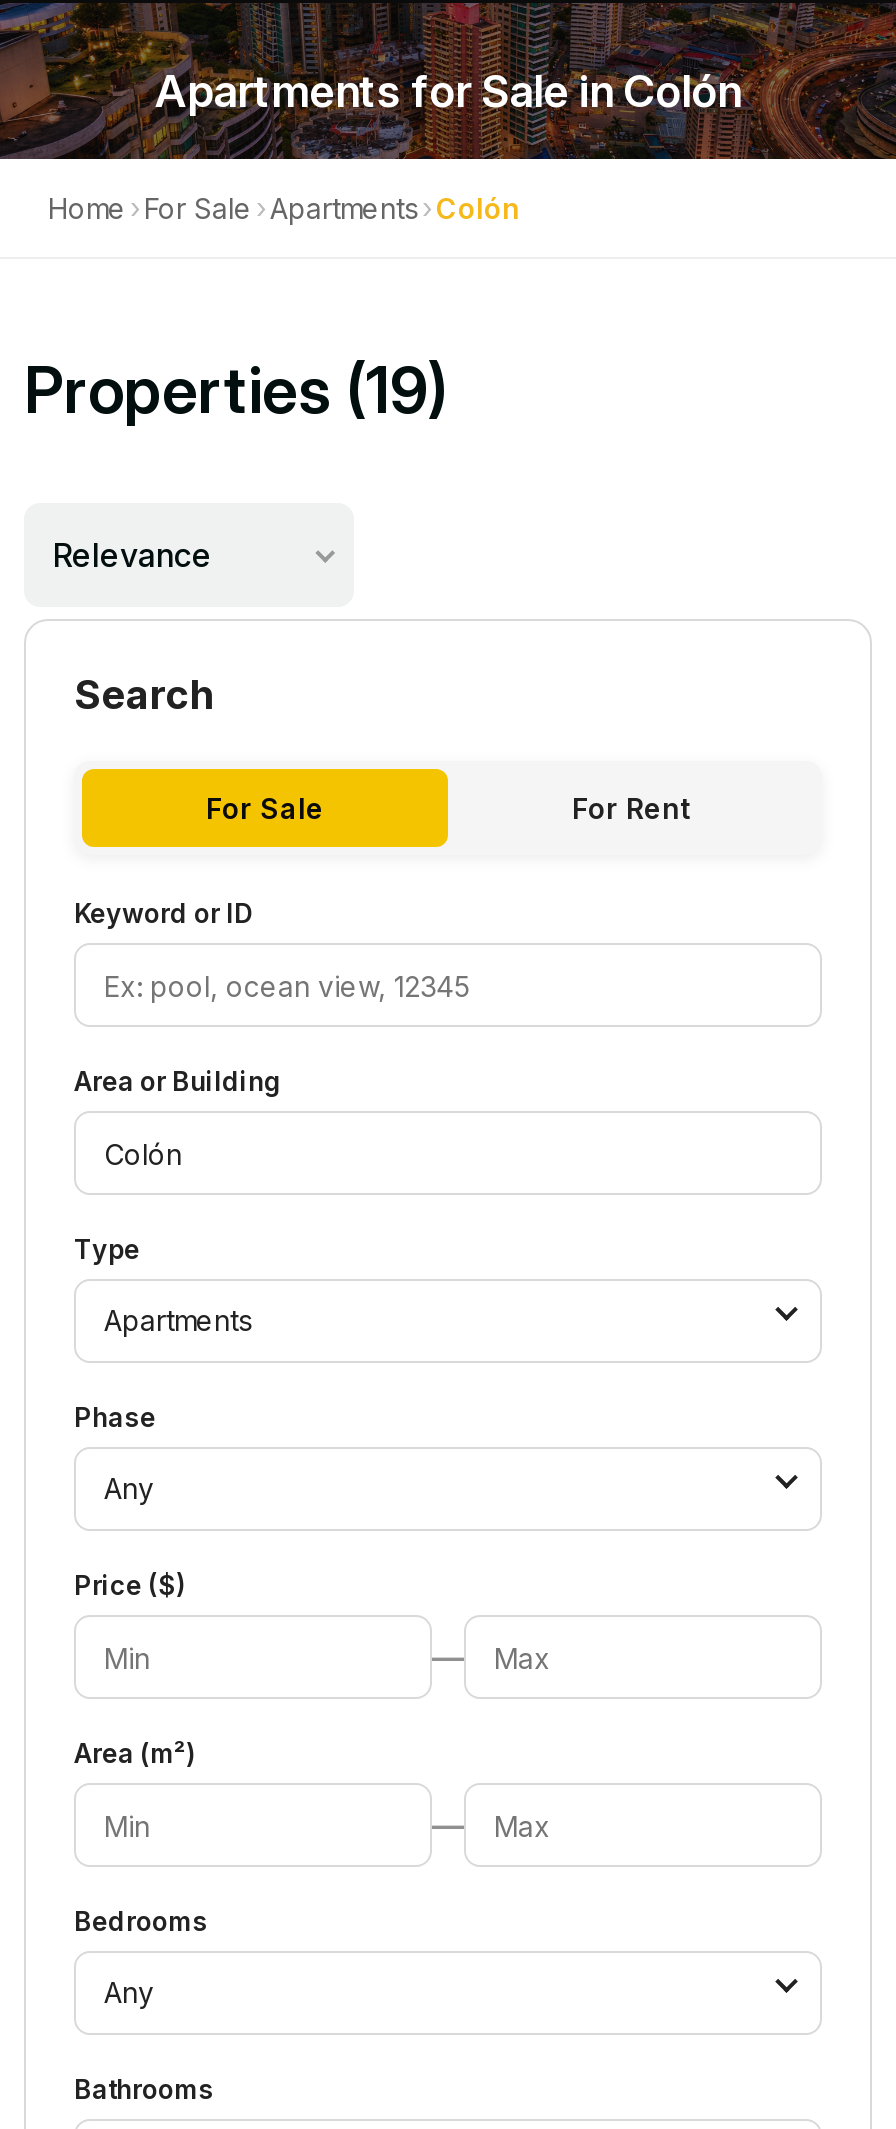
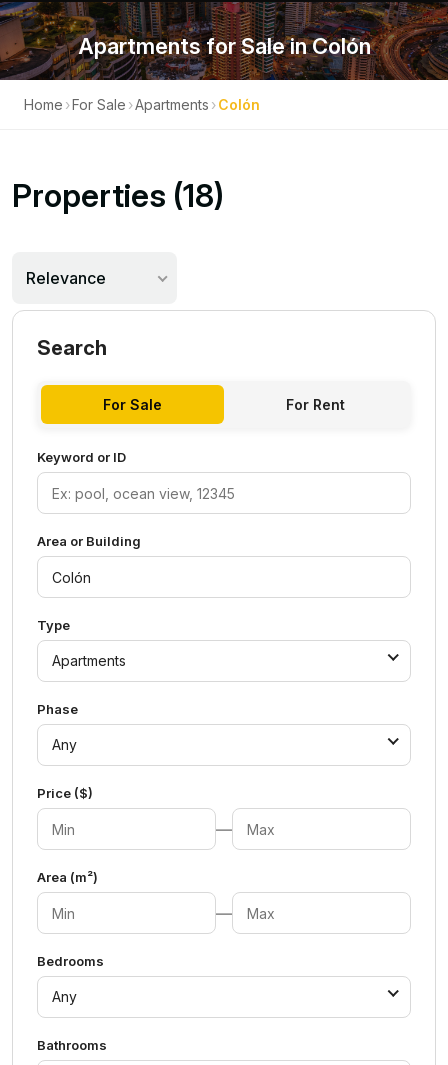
[24,351,448,429] Properties (19) -> [12,176,224,215] Properties (18)

